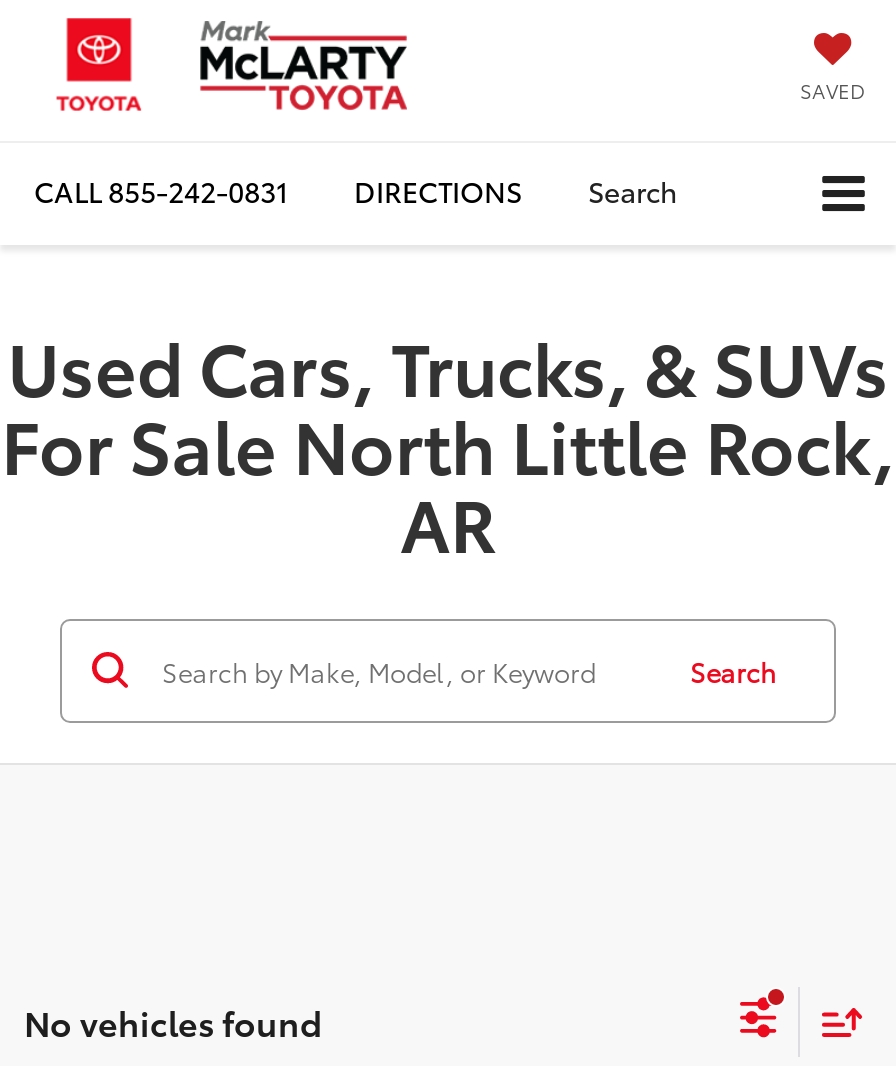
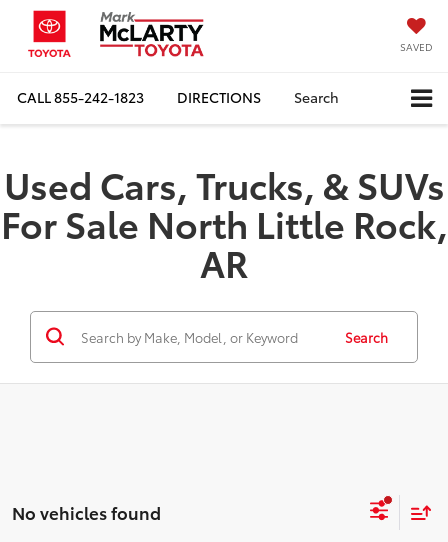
[34,172,678,212] CALL 855-242-0831 DIRECTIONS Search -> [17,87,339,107] CALL 855-242-1823 DIRECTIONS Search

